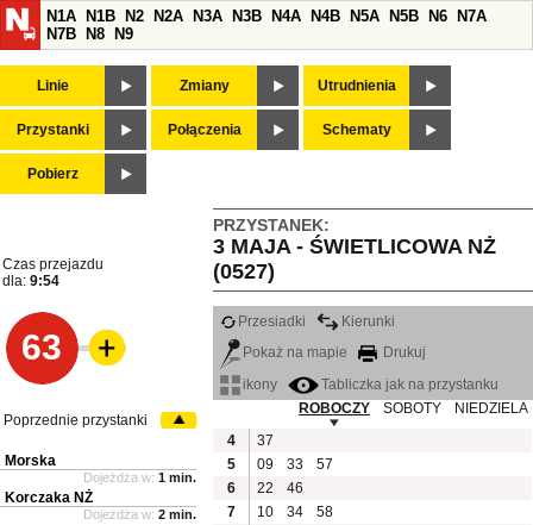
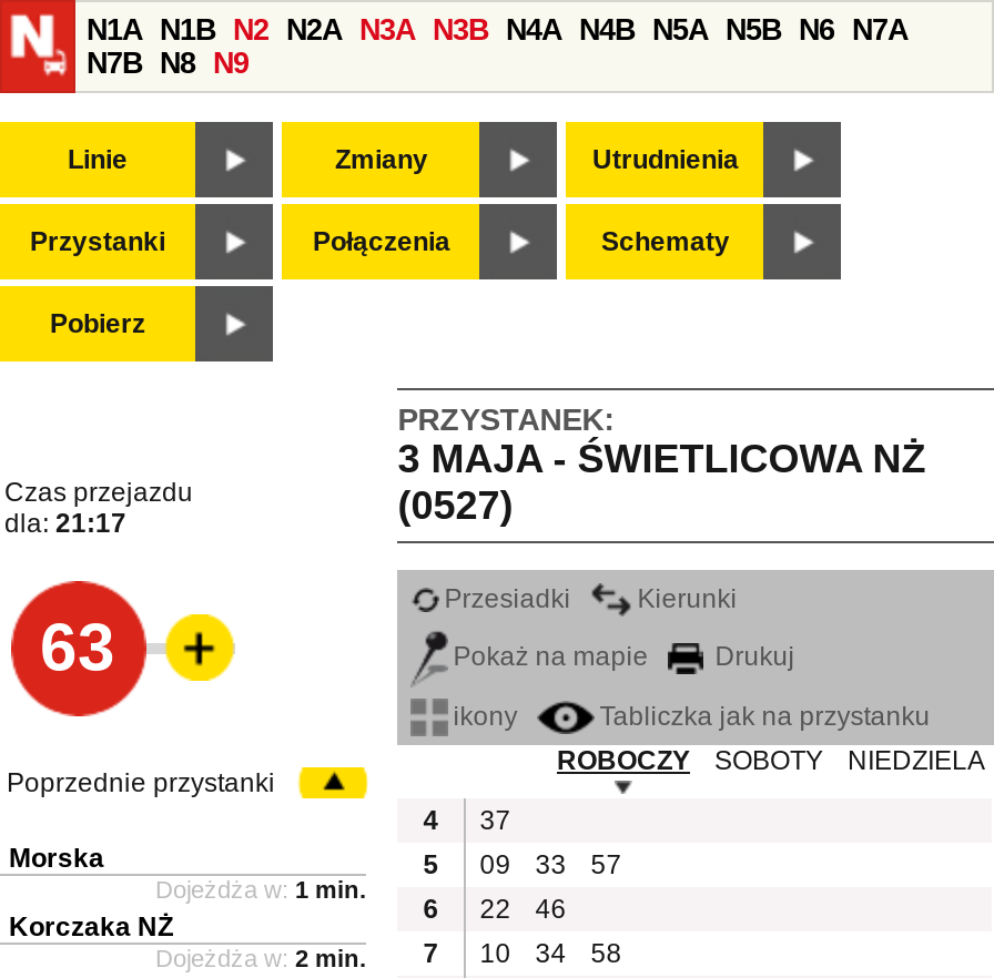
[2,273,59,289] dla: 9:54 -> [4,508,126,539] dla: 21:17

